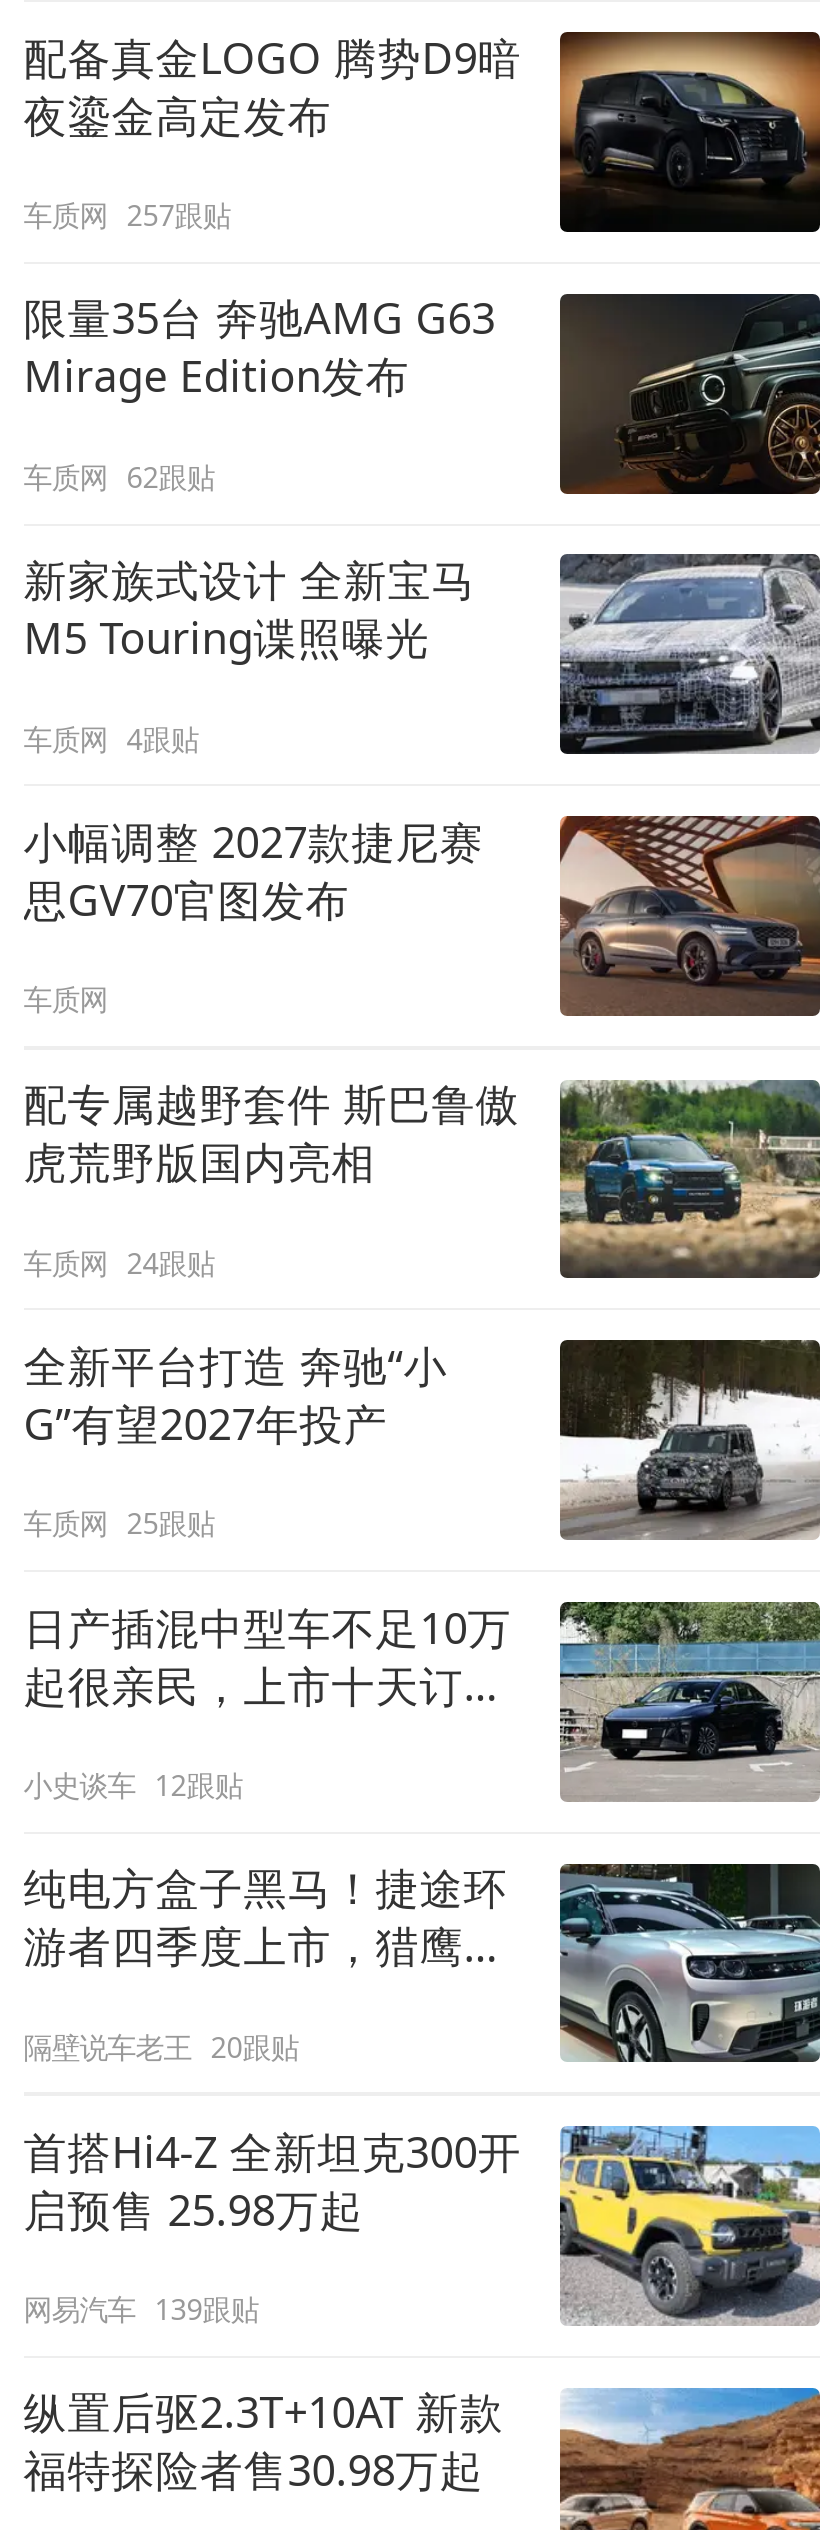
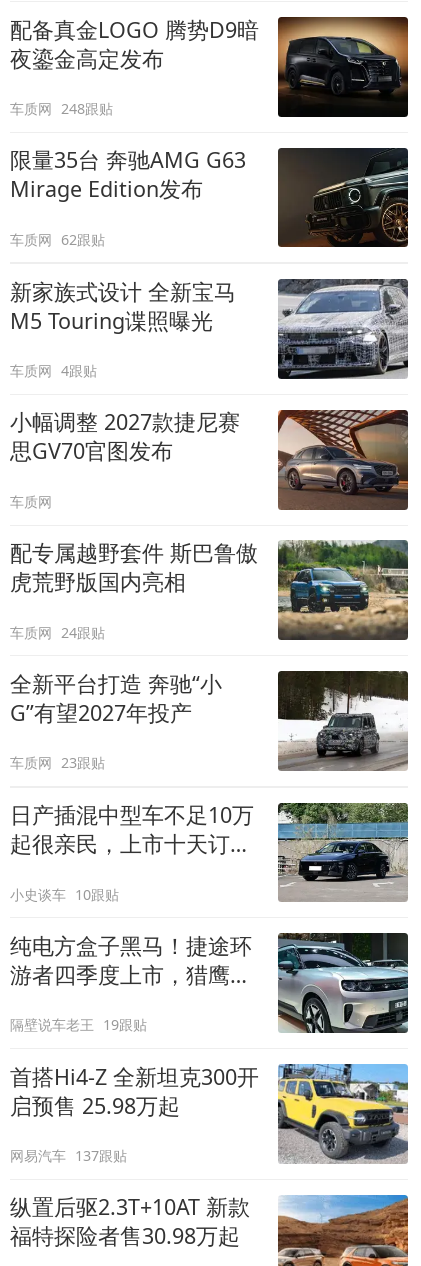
[23,196,231,234] 车质网 257跟贴 -> [10,99,113,118] 车质网 248跟贴
[23,1504,215,1542] 车质网 25跟贴 -> [10,753,105,772] 车质网 23跟贴
[23,1766,243,1804] 小史谈车 12跟贴 -> [10,885,119,904] 小史谈车 10跟贴
[23,2027,299,2065] 隔壁说车老王 20跟贴 -> [10,1015,147,1034] 隔壁说车老王 19跟贴
[23,2290,259,2328] 网易汽车 139跟贴 -> [10,1146,127,1165] 网易汽车 137跟贴

